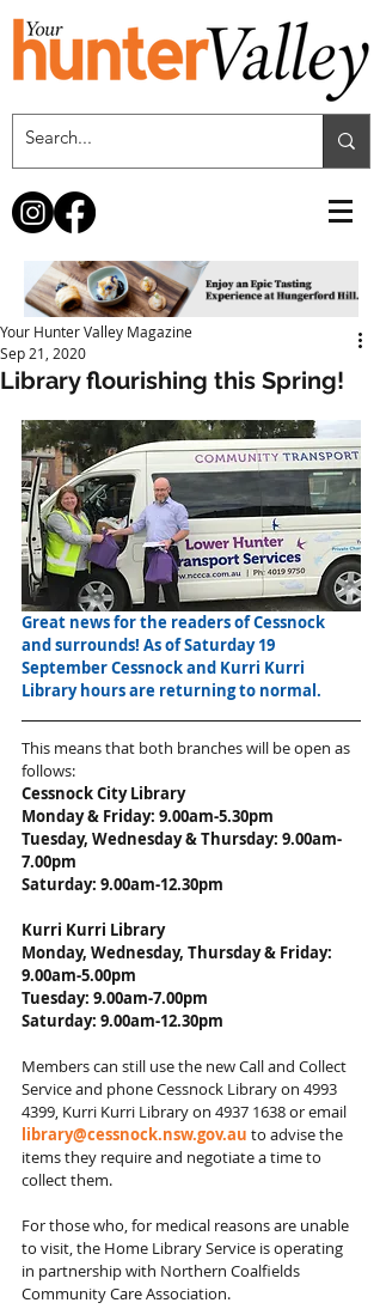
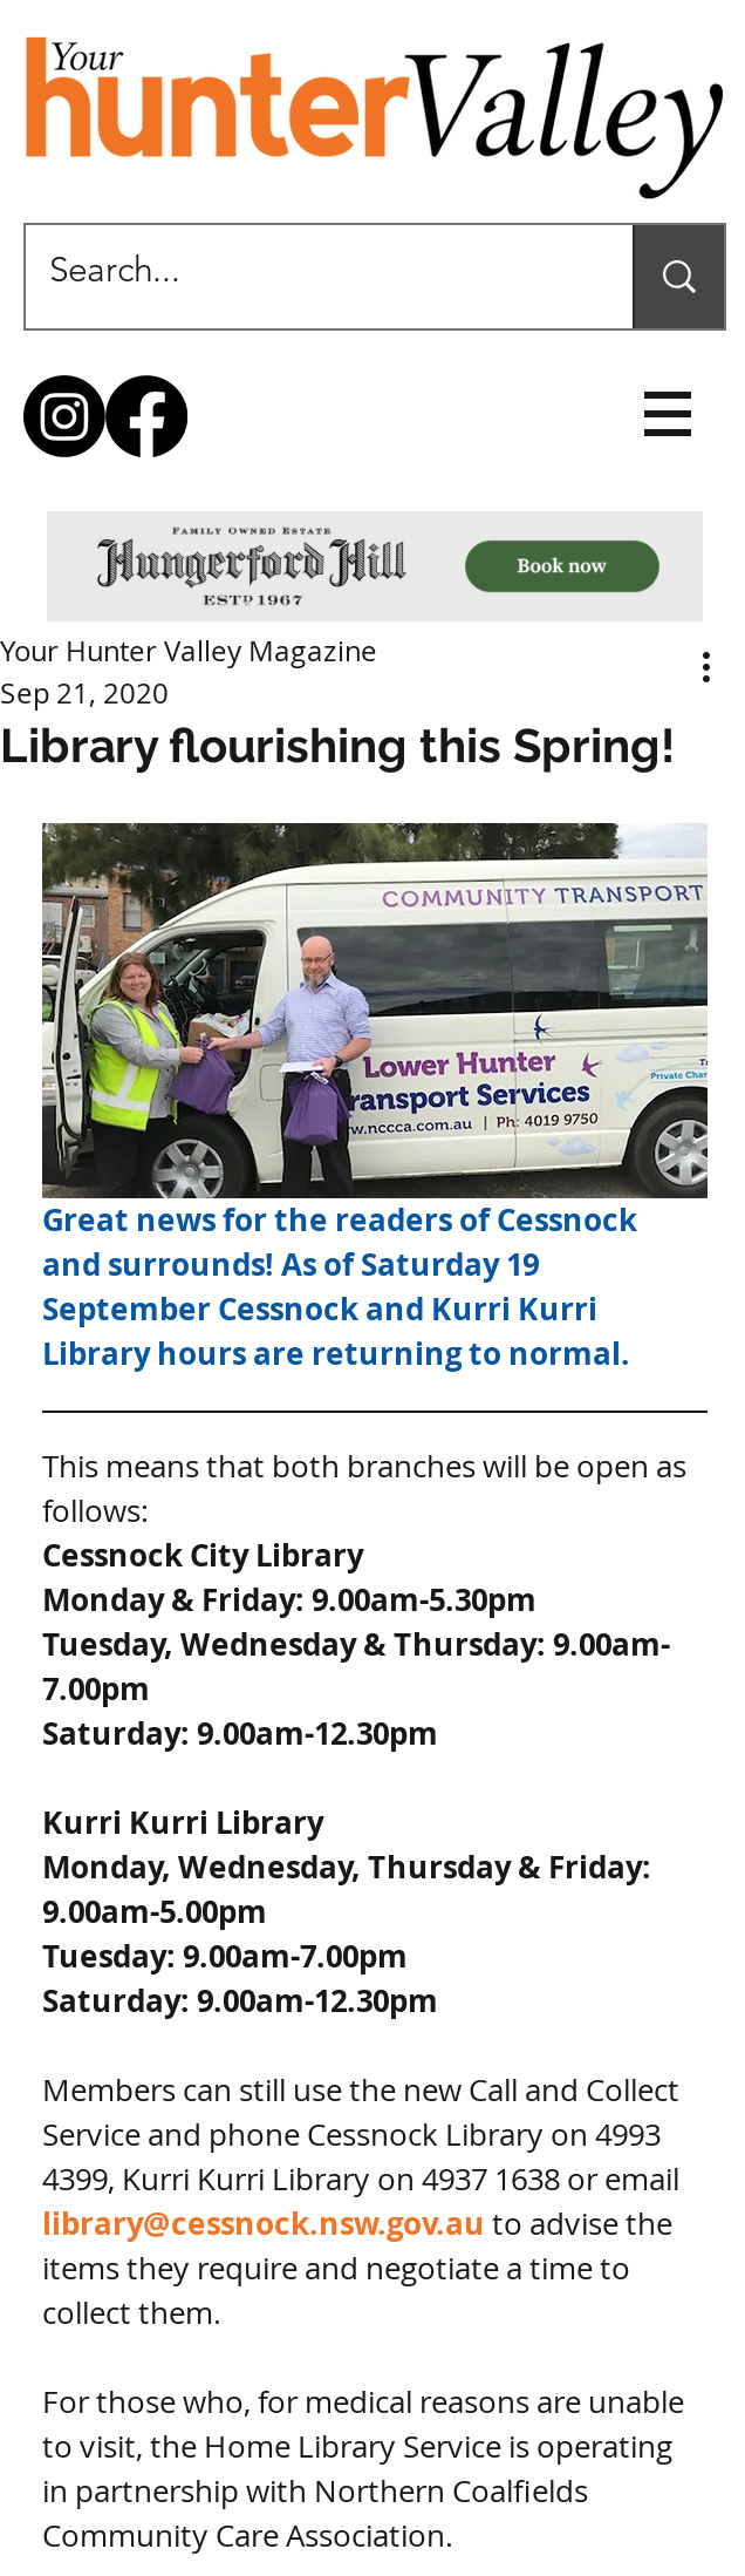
[24,260,358,318] [image] -> [49,511,700,621] [image]

